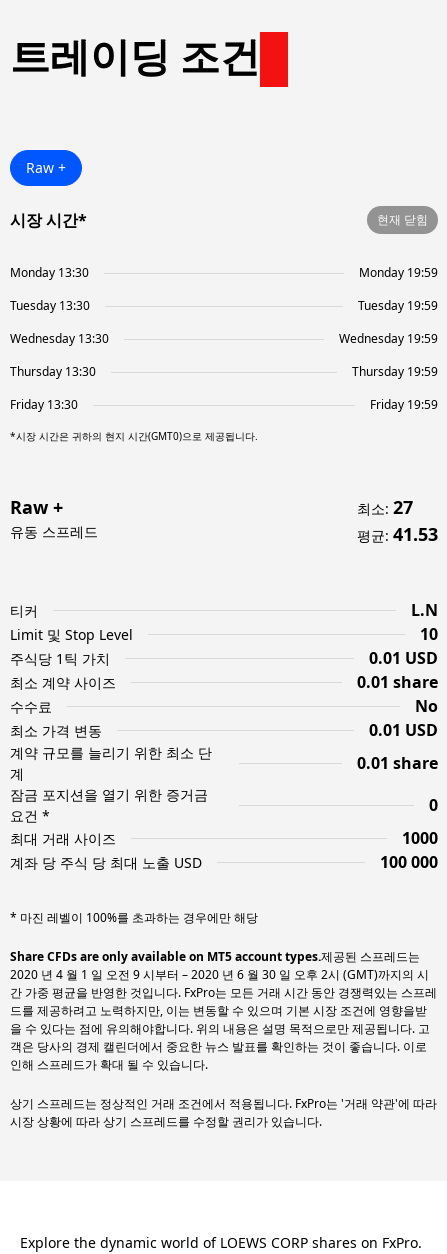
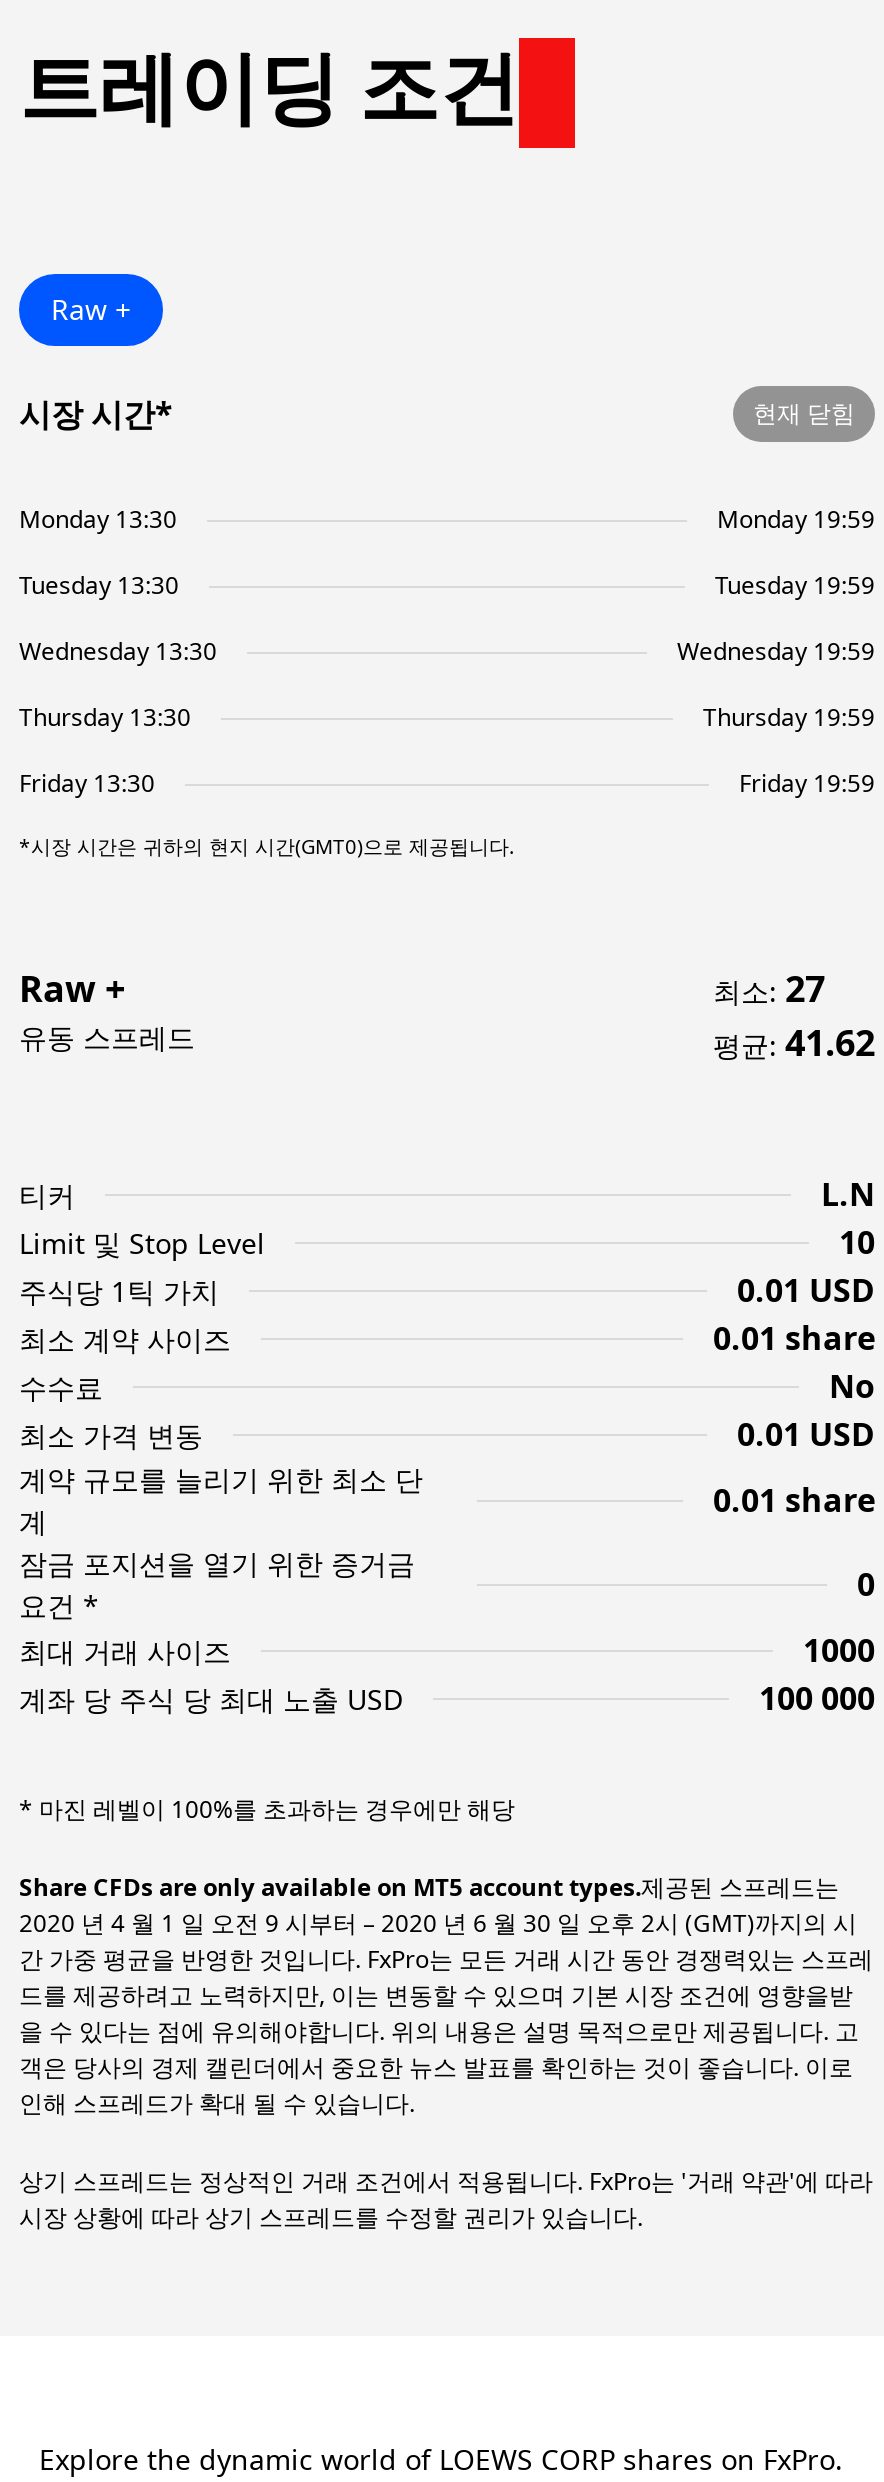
[357,522,438,546] 평균: 41.53 -> [713,1018,875,1066] 평균: 41.62

